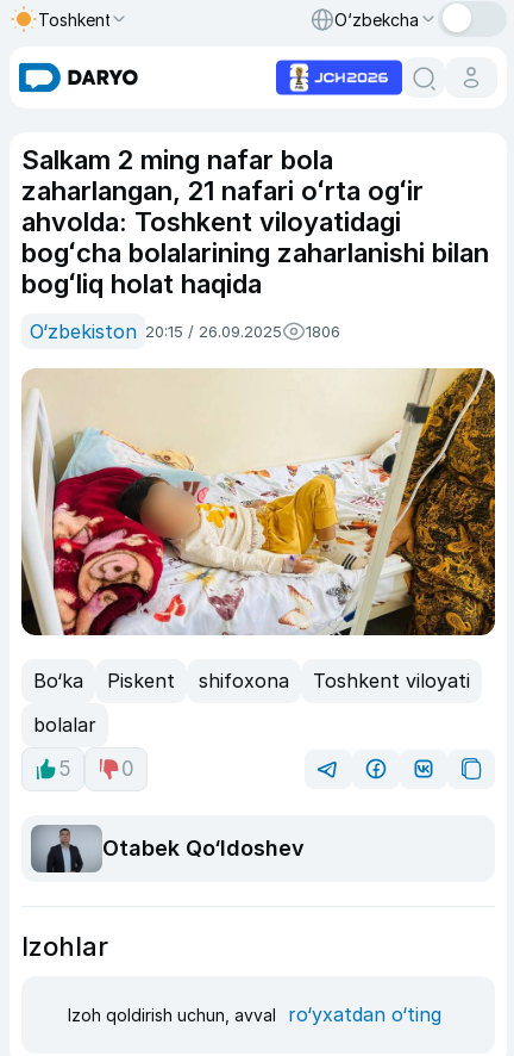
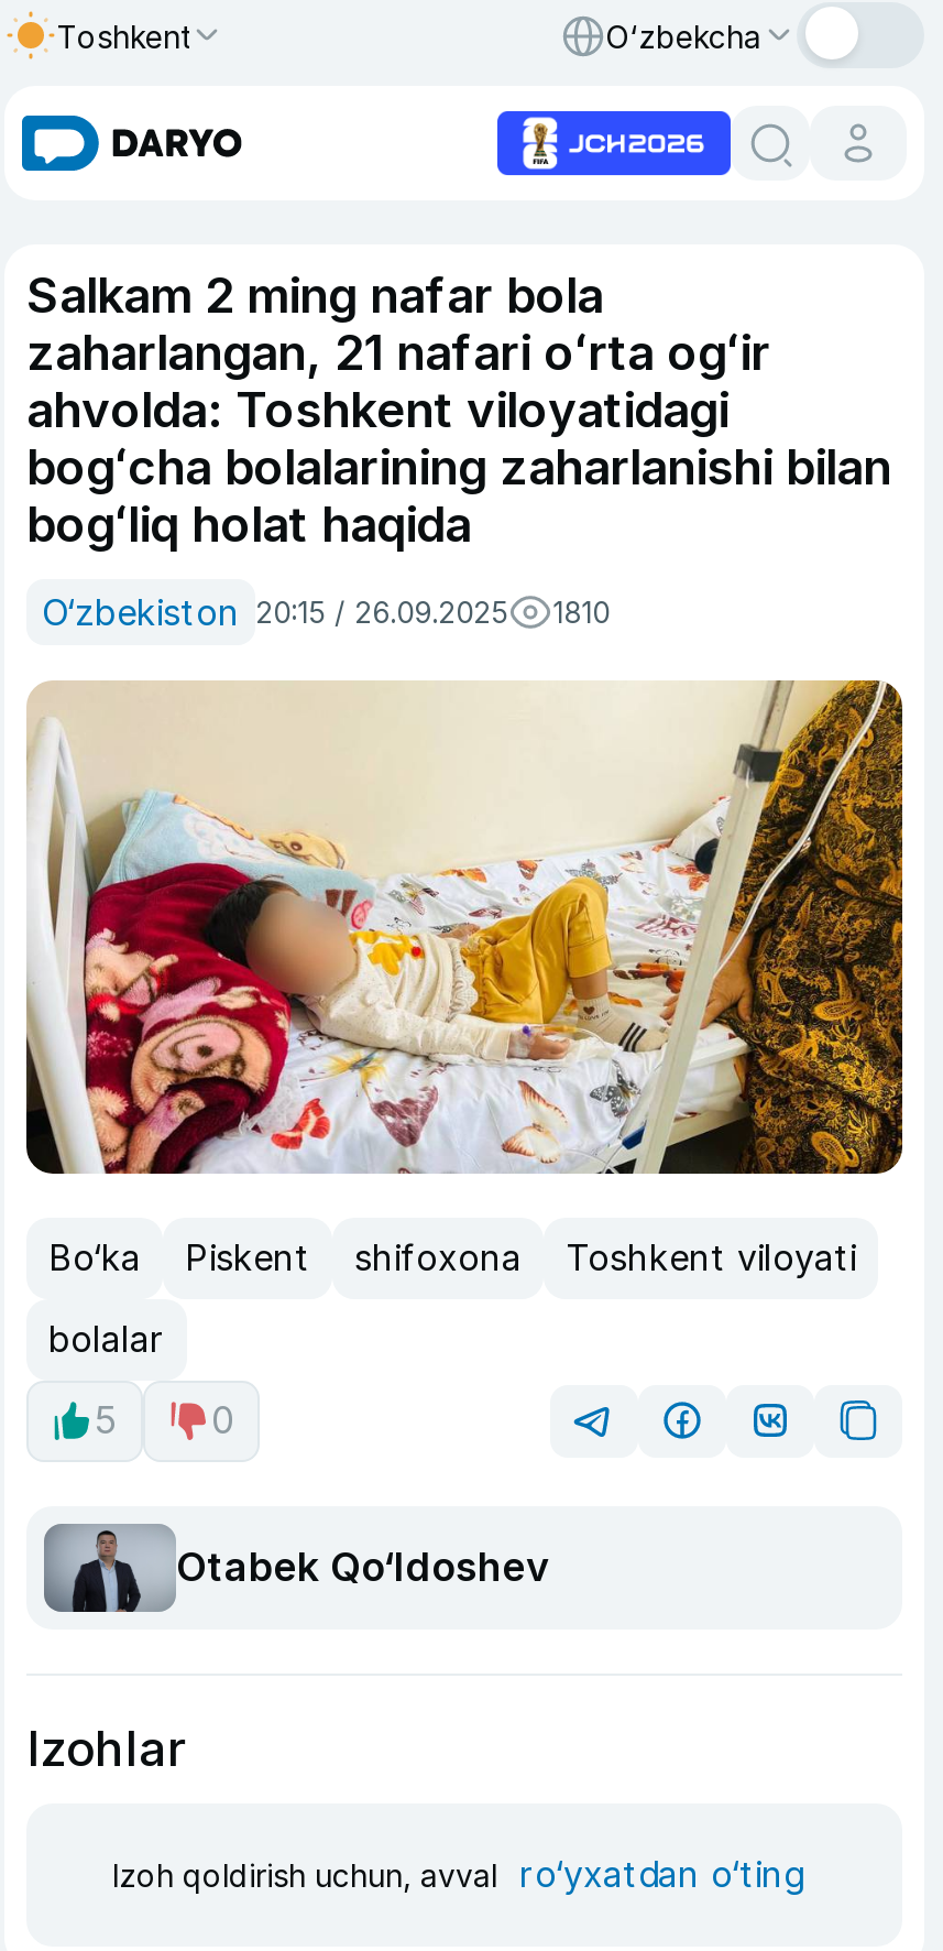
[30,319,340,343] O‘zbekiston 20:15 / 26.09.2025 1806 -> [42,590,610,634] O‘zbekiston 20:15 / 26.09.2025 1810

